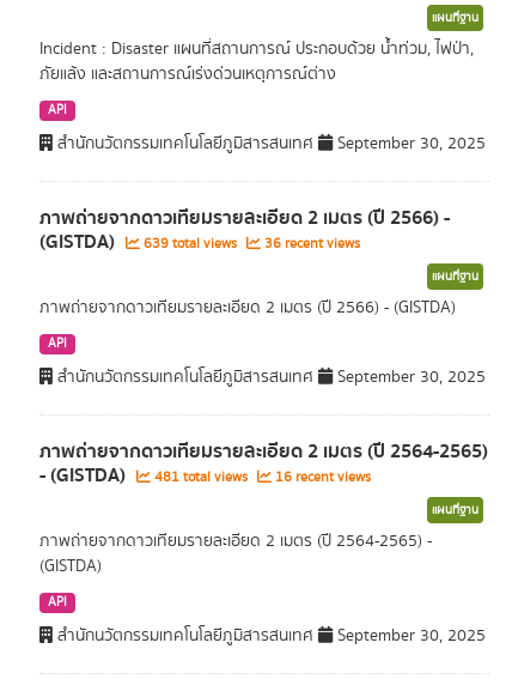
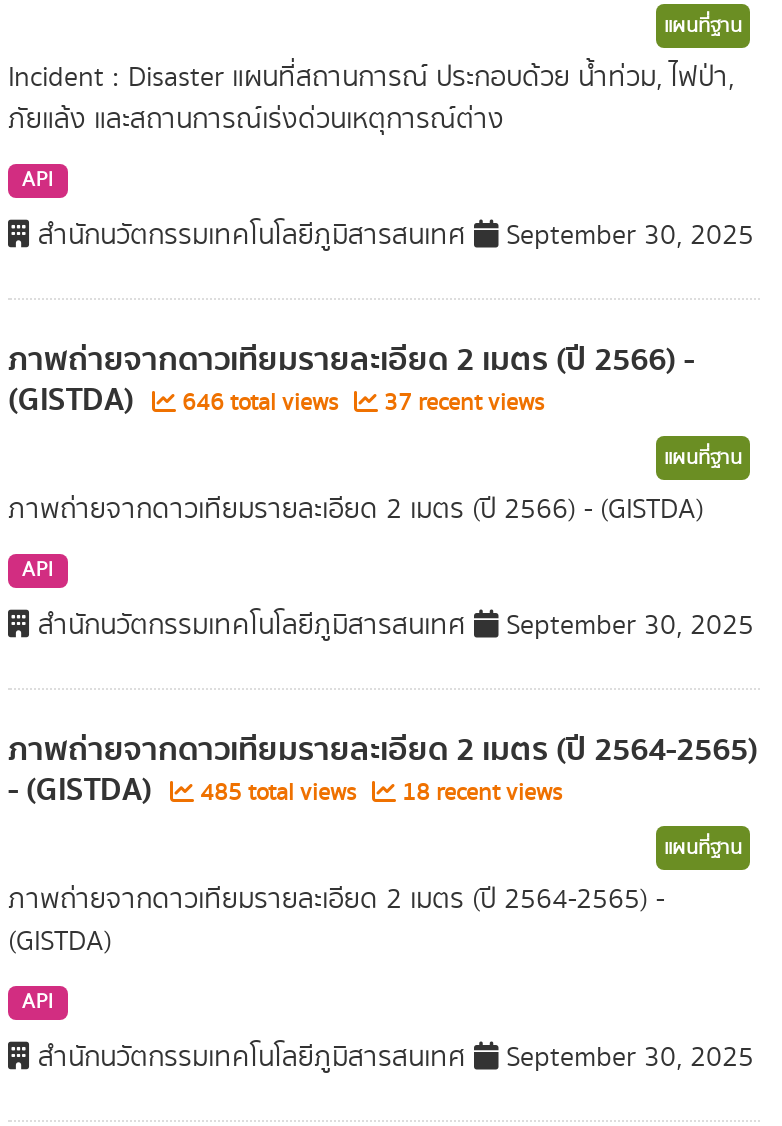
[140,234,240,254] 639 total views -> [176,387,344,421] 646 total views
[261,234,360,254] 36 recent views -> [378,387,544,421] 37 recent views
[151,468,251,488] 481 total views -> [194,777,362,811] 485 total views
[272,468,371,488] 16 recent views -> [396,777,562,811] 18 recent views

